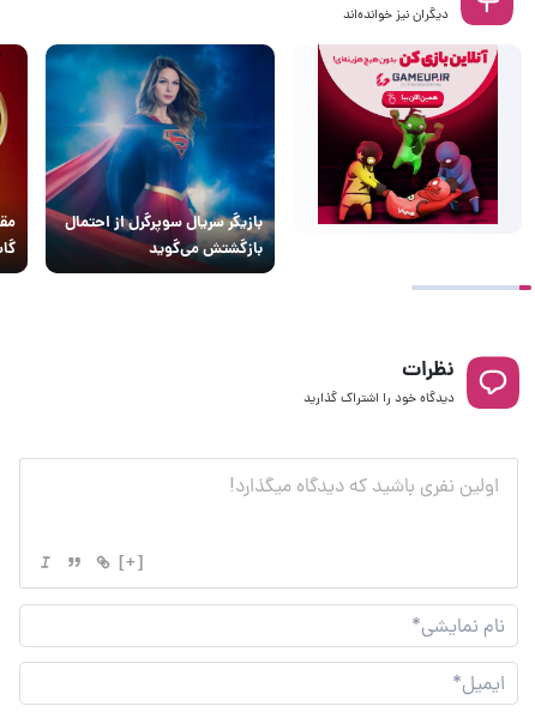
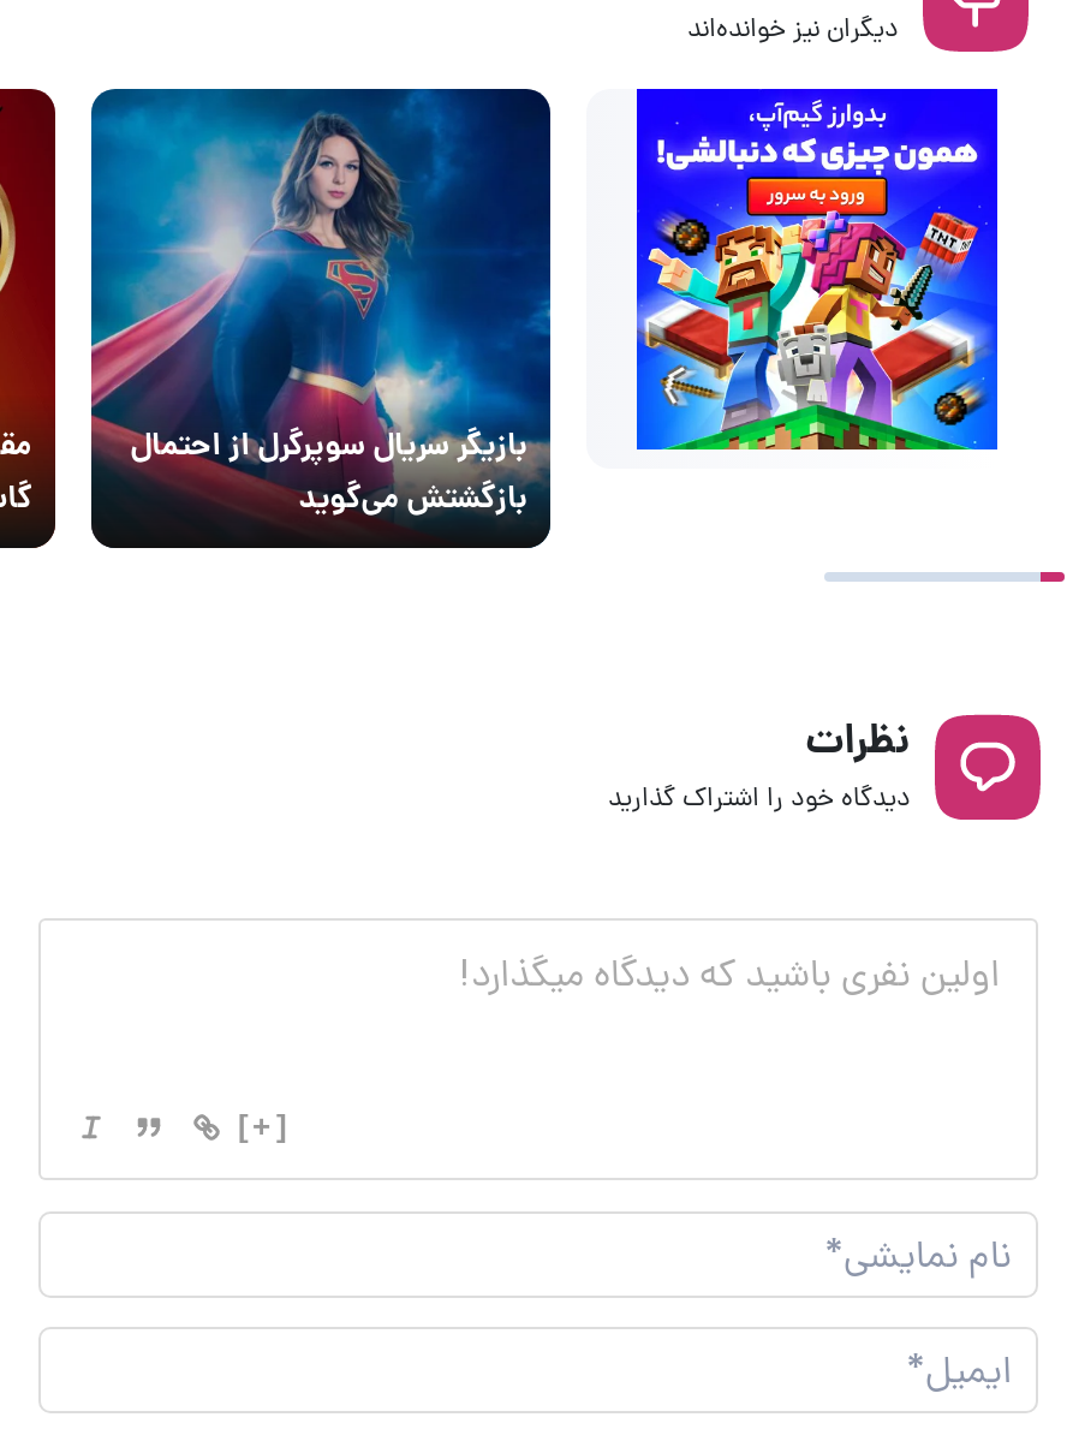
[317,44,499,225] [image] -> [634,87,1000,452] [image]

